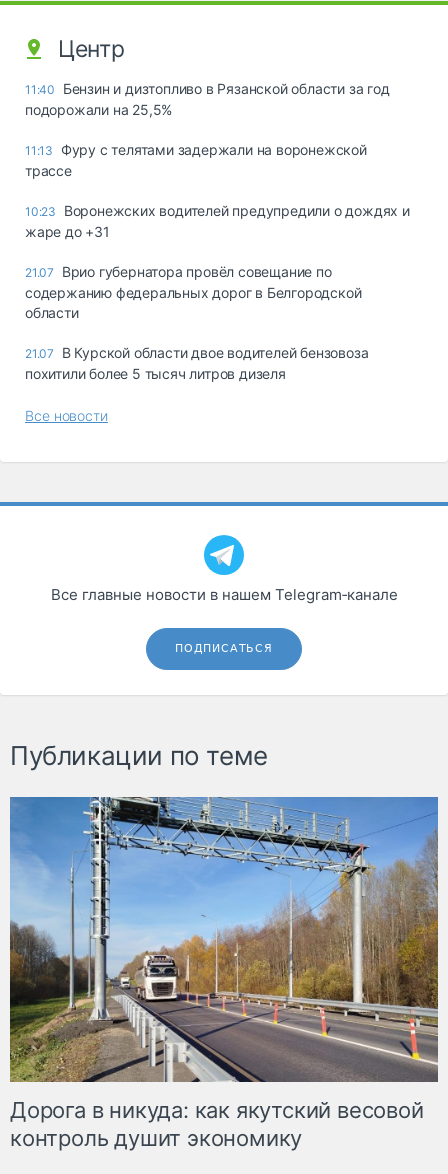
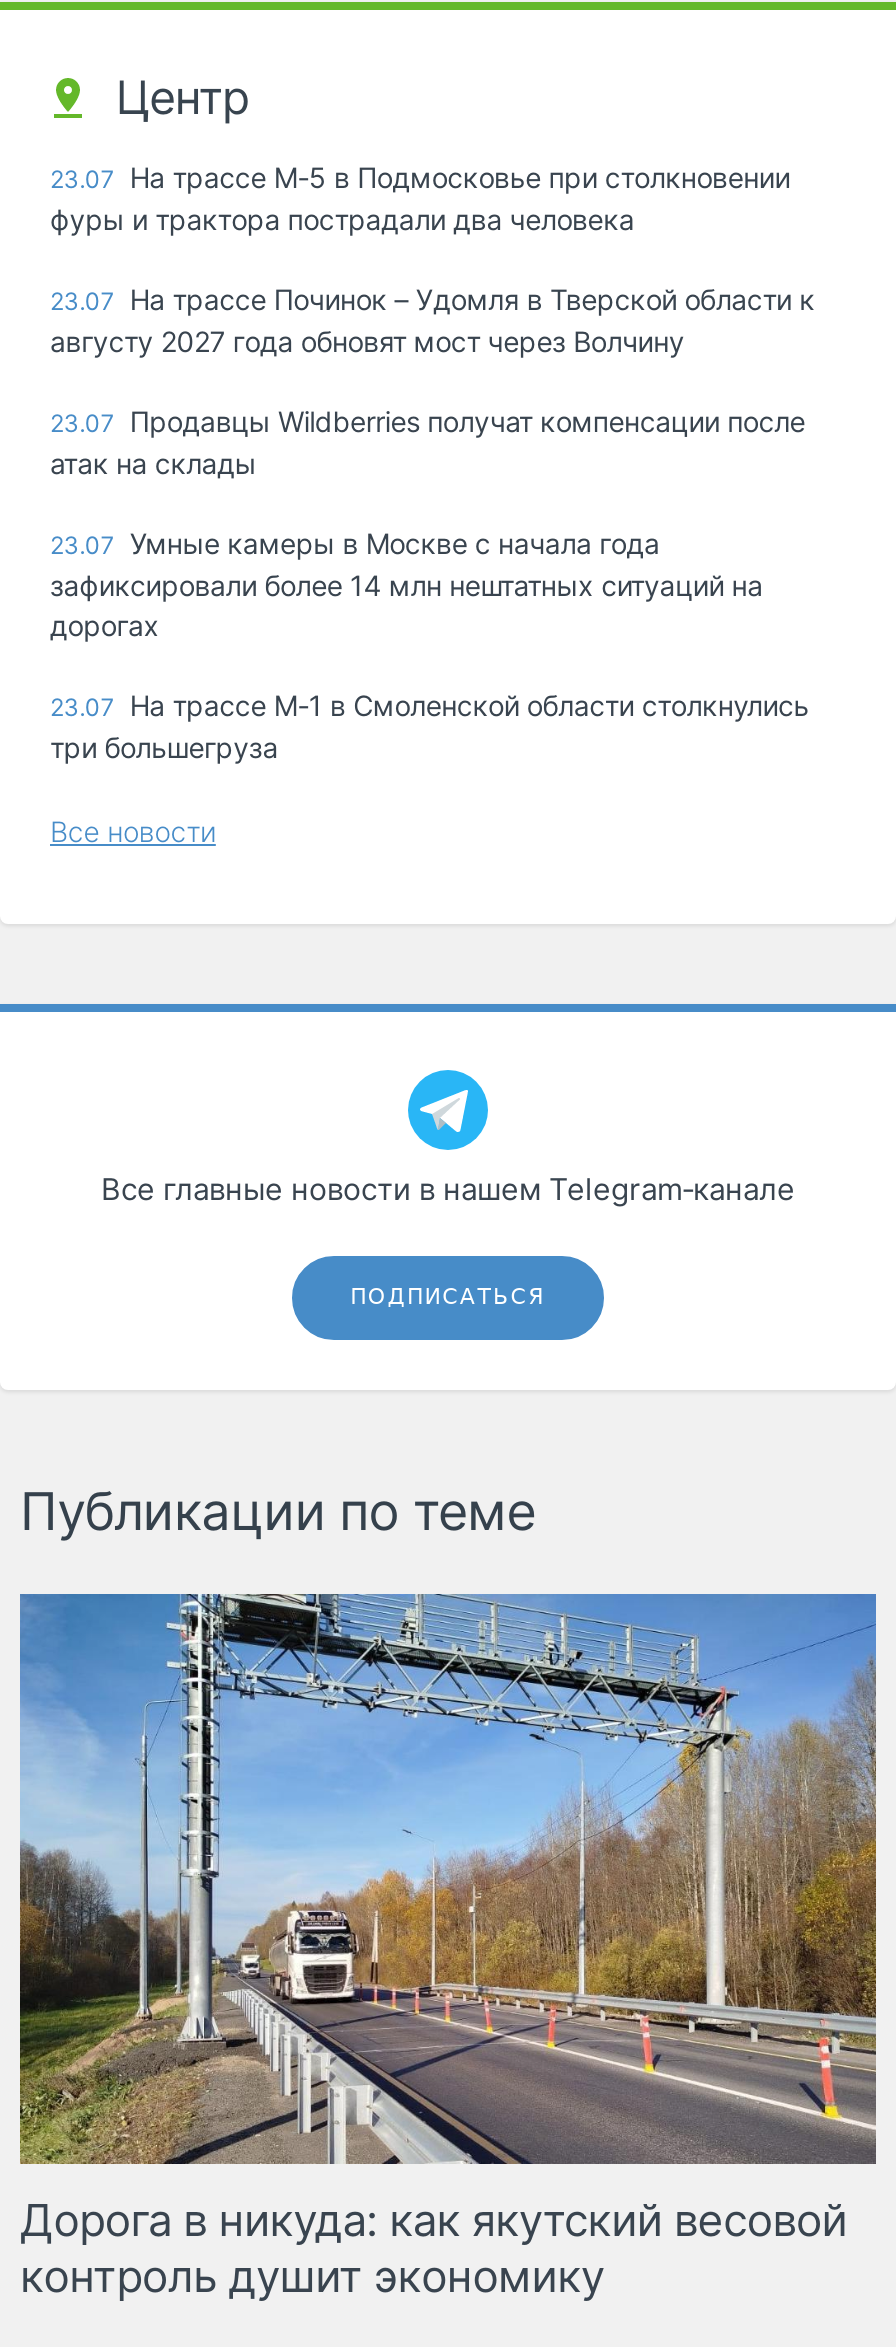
[25,80,390,118] 11:40 Бензин и дизтопливо в Рязанской области за год | подорожали на 25,5% -> [50,160,790,236] 23.07 На трассе М-5 в Подмосковье при столкновении | фуры и трактора пострадали два человека
[25,141,367,179] 11:13 Фуру с телятами задержали на воронежской | трассе -> [50,282,815,358] 23.07 На трассе Починок – Удомля в Тверской области к | августу 2027 года обновят мост через Волчину
[25,202,410,240] 10:23 Воронежских водителей предупредили о дождях и | жаре до +31 -> [50,404,805,480] 23.07 Продавцы Wildberries получат компенсации после | атак на склады
[25,263,361,321] 21.07 Врио губернатора провёл совещание по | содержанию федеральных дорог в Белгородской | области -> [50,526,763,642] 23.07 Умные камеры в Москве с начала года | зафиксировали более 14 млн нештатных ситуаций на | дорогах
[25,344,368,382] 21.07 В Курской области двое водителей бензовоза | похитили более 5 тысяч литров дизеля -> [50,688,809,764] 23.07 На трассе М-1 в Смоленской области столкнулись | три большегруза

